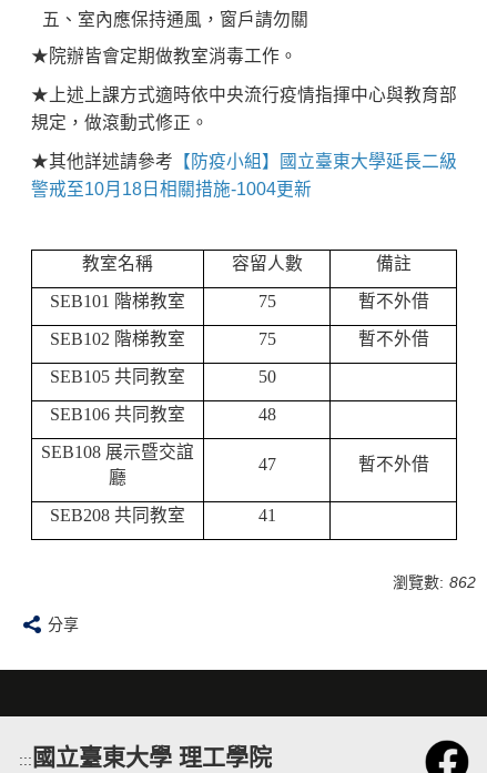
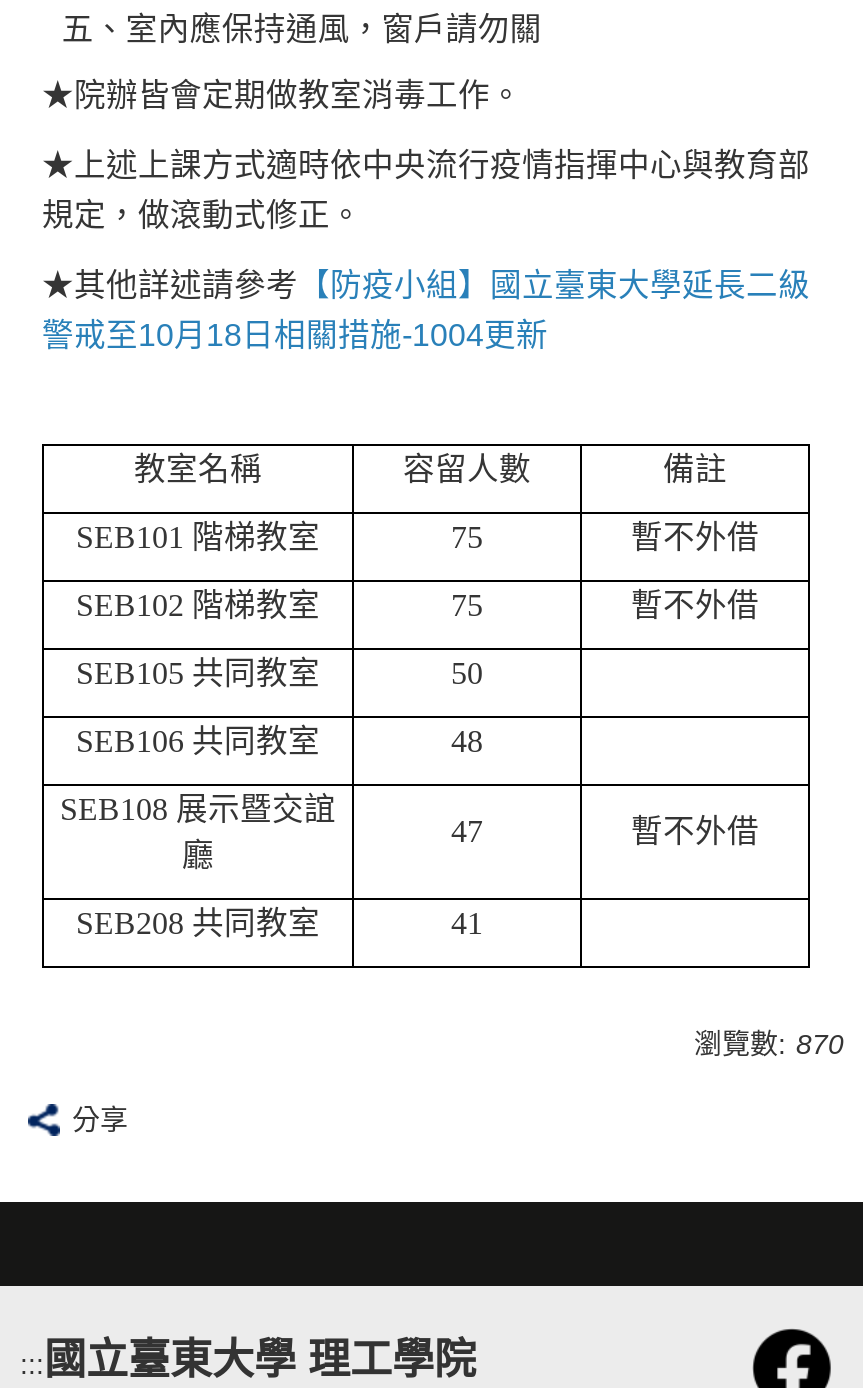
[393,573,476,591] 瀏覽數: 862 -> [694,1028,844,1060] 瀏覽數: 870

